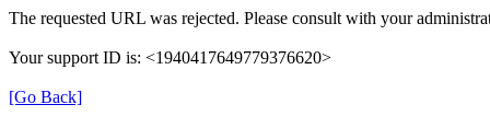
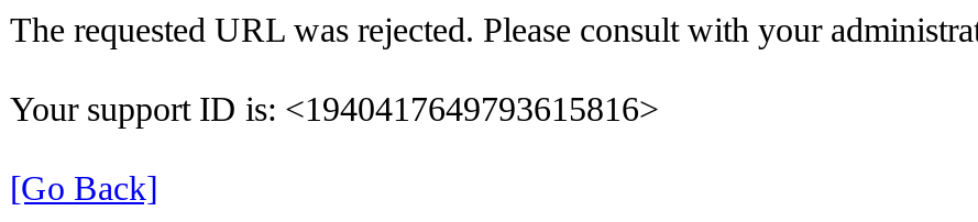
[9,48,331,67] Your support ID is: <1940417649779376620> -> [10,90,659,127] Your support ID is: <1940417649793615816>

